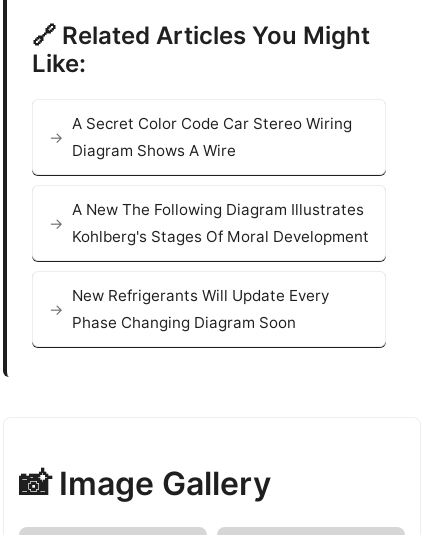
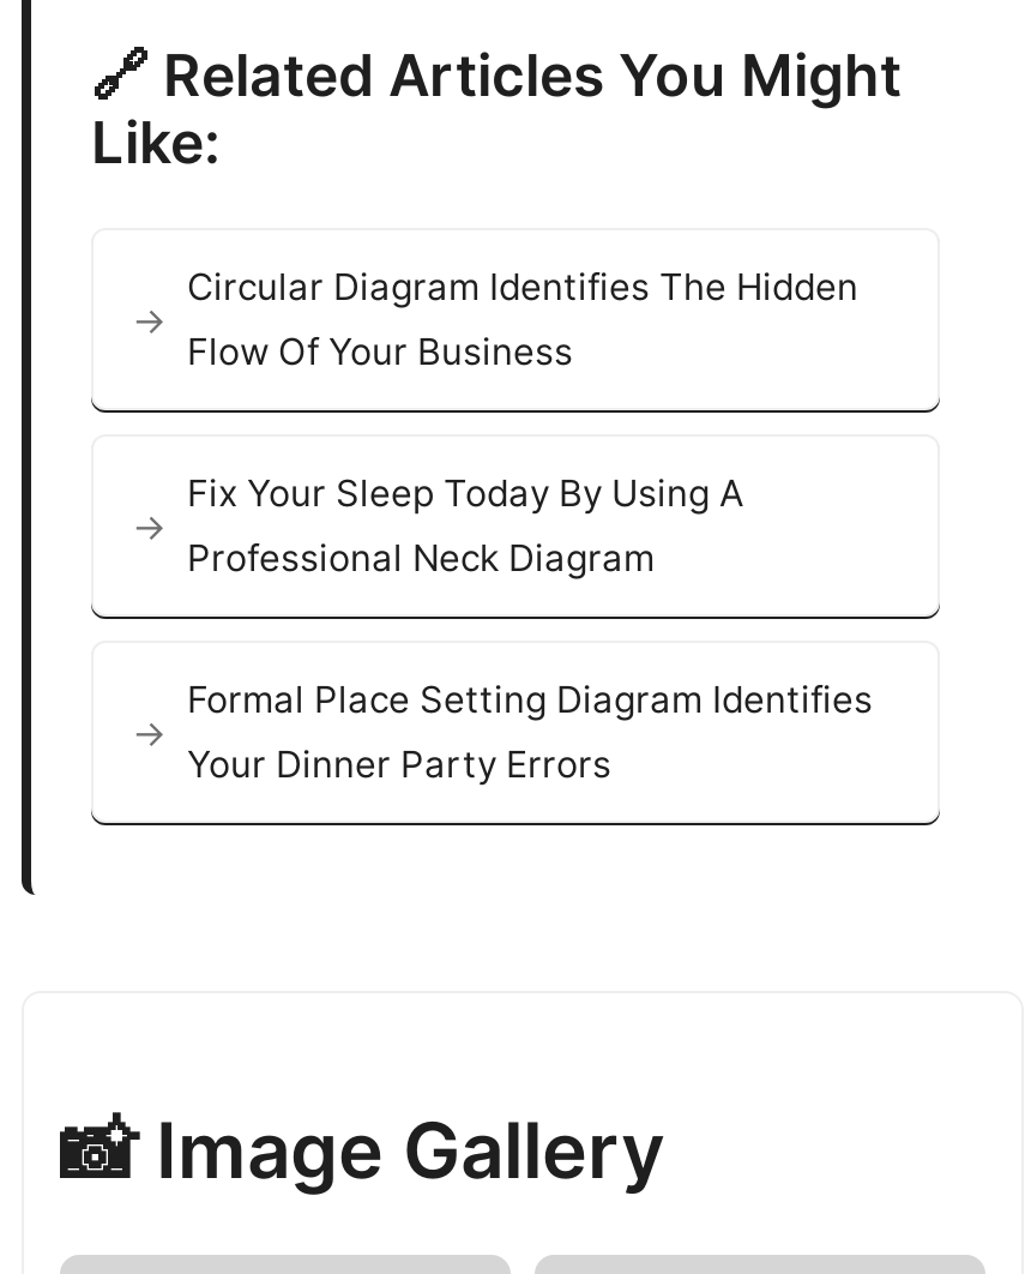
[72,114,352,160] A Secret Color Code Car Stereo Wiring | Diagram Shows A Wire -> [187,264,858,374] Circular Diagram Identifies The Hidden | Flow Of Your Business
[72,200,369,246] A New The Following Diagram Illustrates | Kohlberg's Stages Of Moral Development -> [187,470,743,581] Fix Your Sleep Today By Using A | Professional Neck Diagram
[72,286,329,332] New Refrigerants Will Update Every | Phase Changing Diagram Soon -> [187,677,873,787] Formal Place Setting Diagram Identifies | Your Dinner Party Errors

